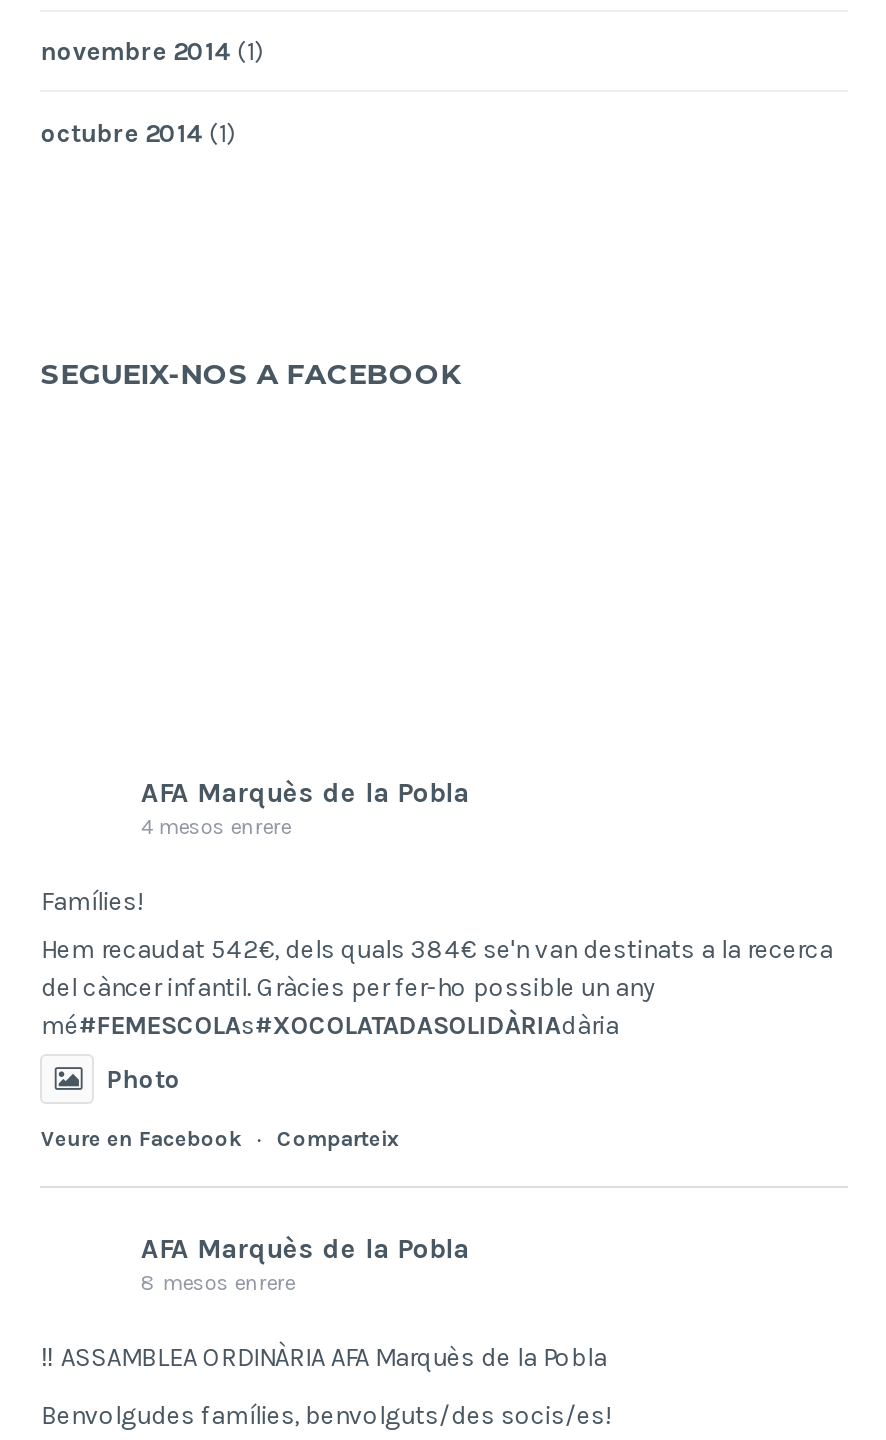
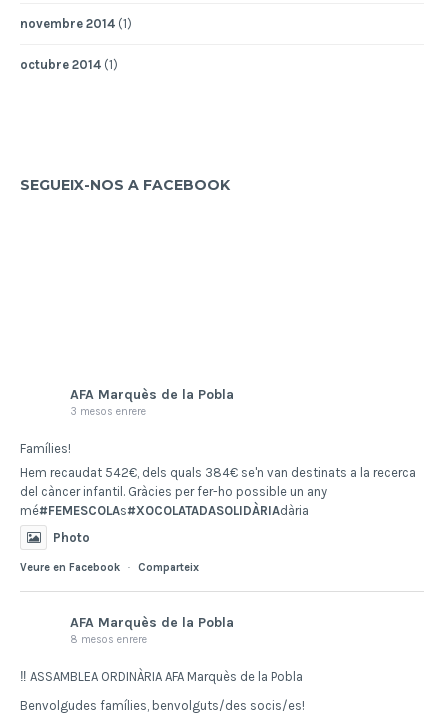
[141,813,291,839] 4 mesos enrere -> [70,405,146,418] 3 mesos enrere

